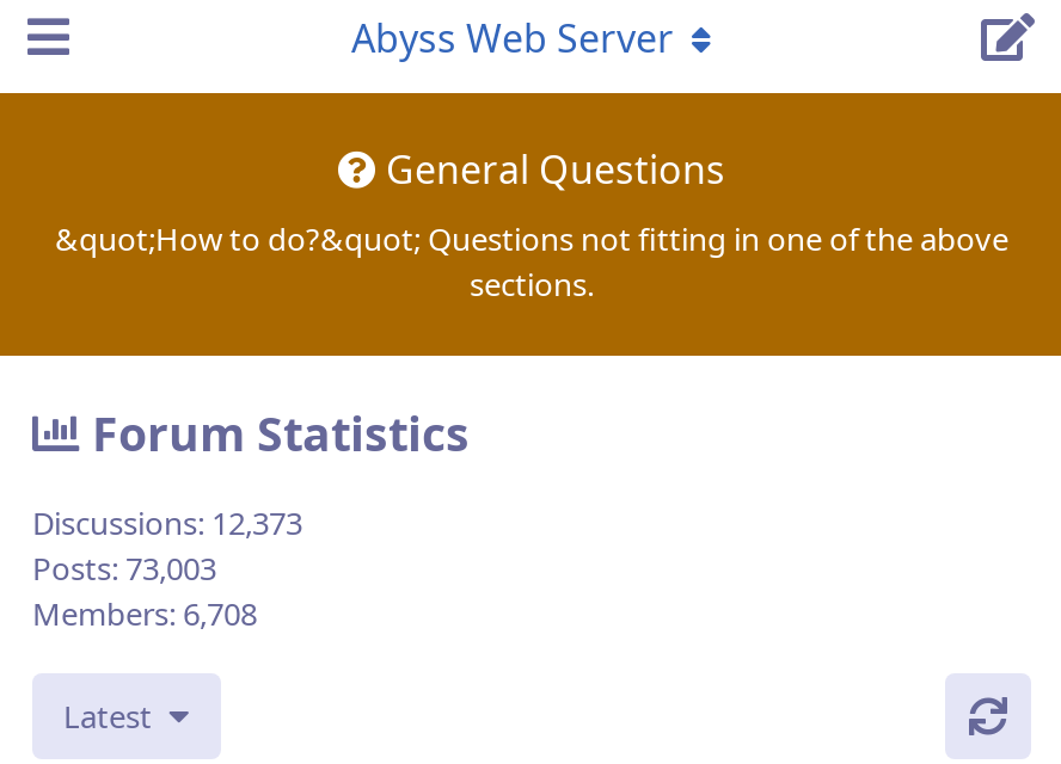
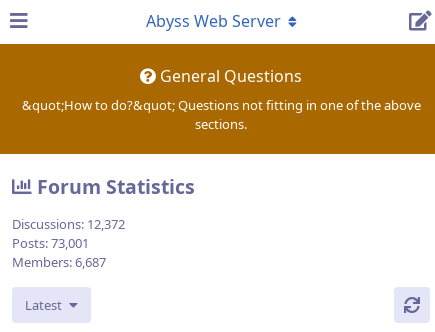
[32,502,302,545] Discussions: 12,373 -> [12,215,125,233] Discussions: 12,372
[32,547,216,590] Posts: 73,003 -> [12,234,89,252] Posts: 73,001
[32,593,257,636] Members: 6,708 -> [12,253,106,271] Members: 6,687

